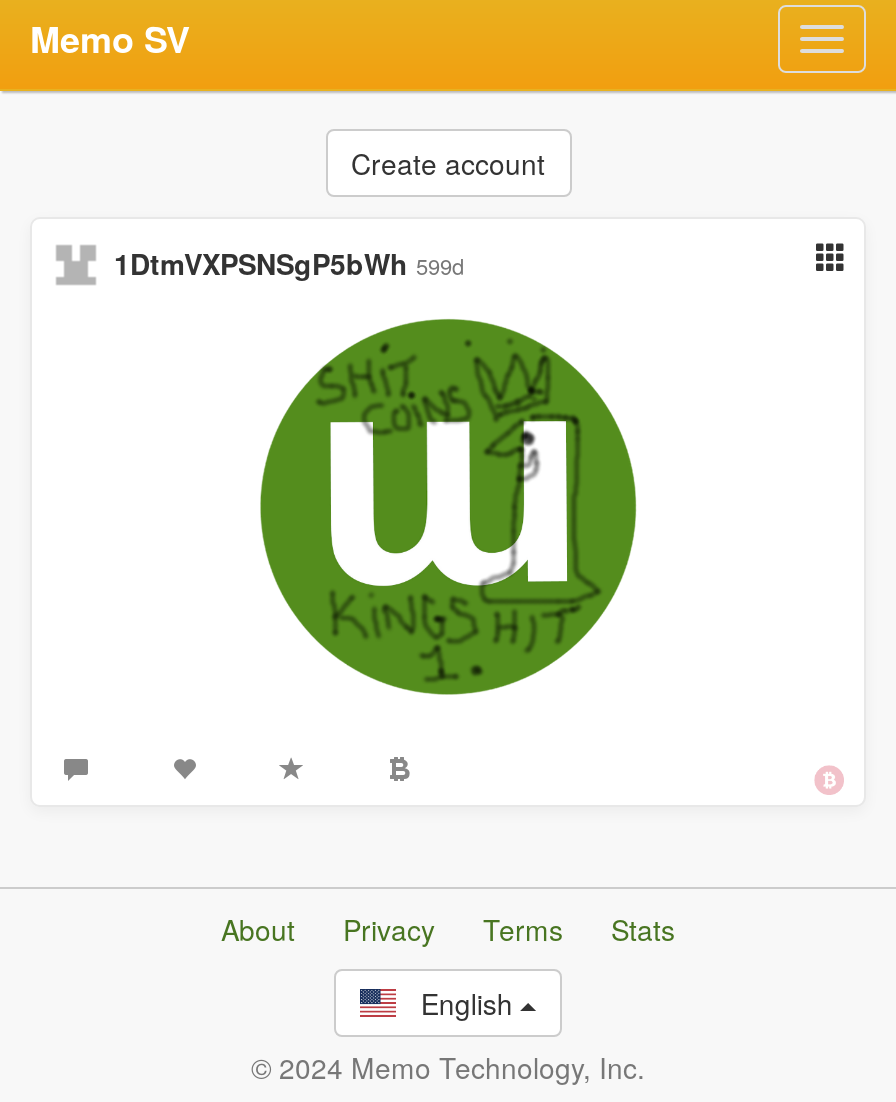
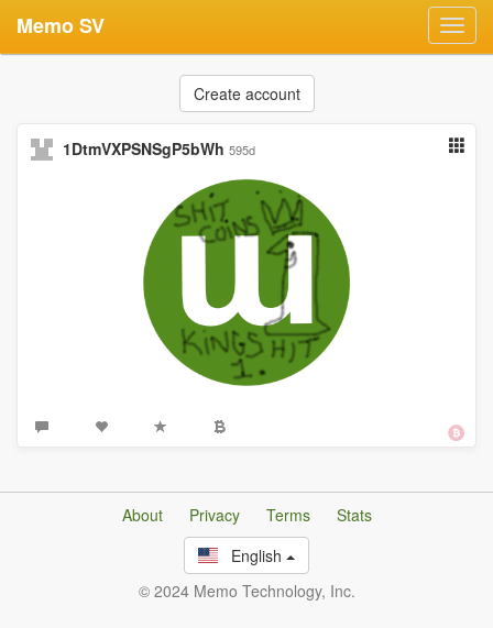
[114,243,464,283] 1DtmVXPSNSgP5bWh 599d -> [63,137,255,159] 1DtmVXPSNSgP5bWh 595d

